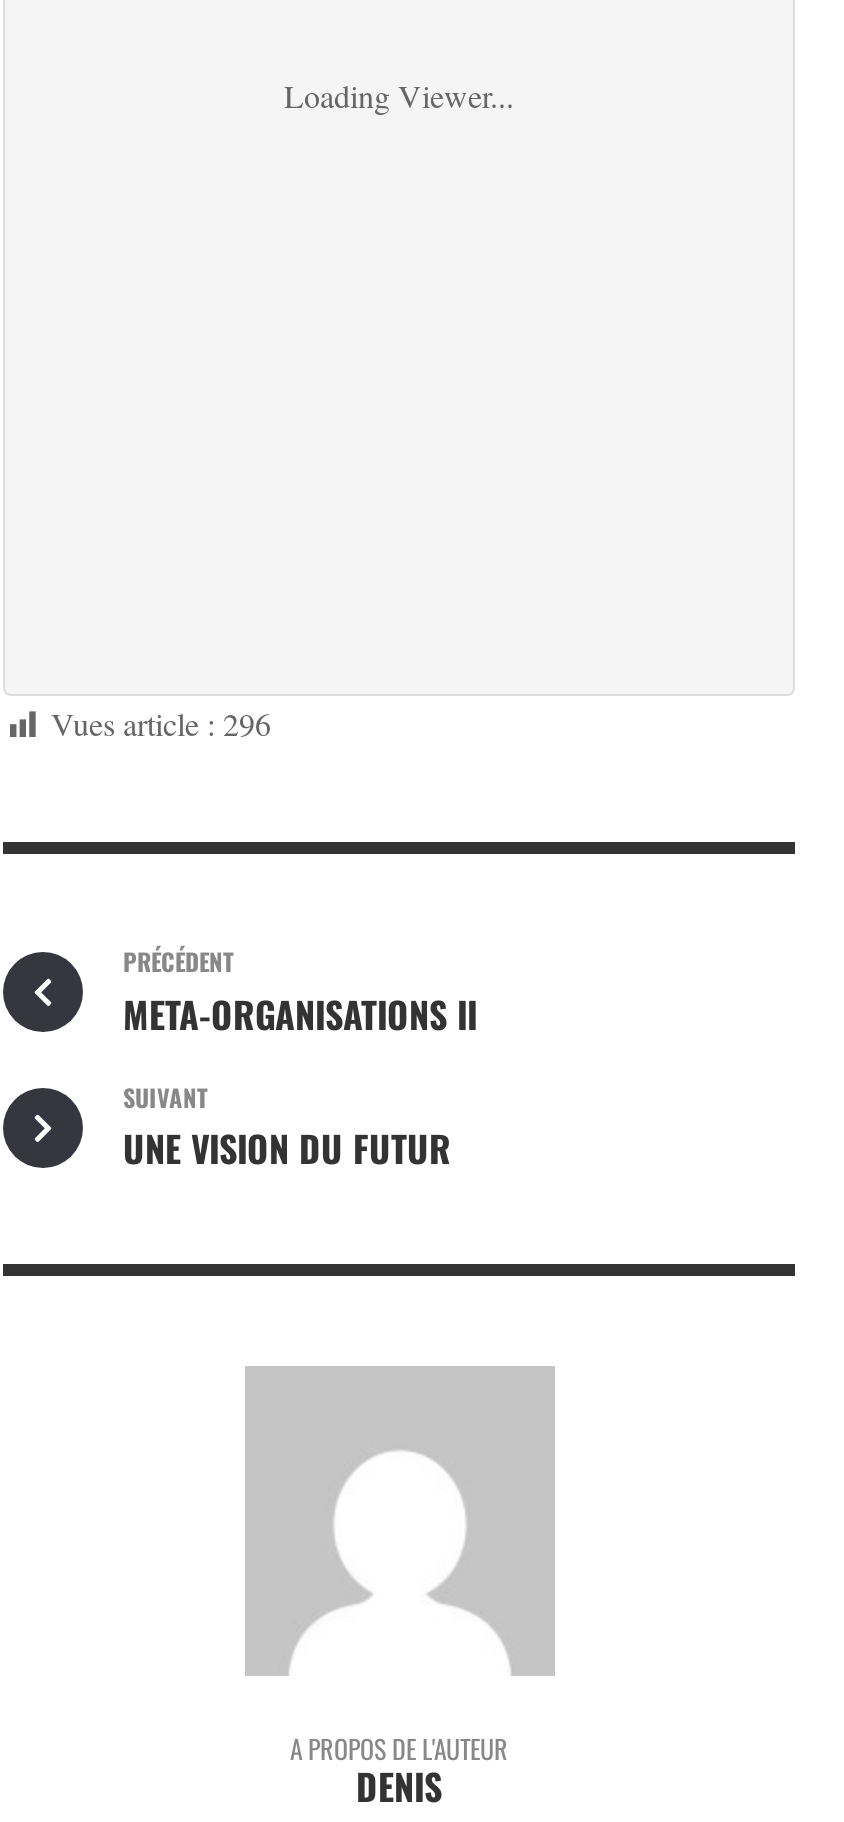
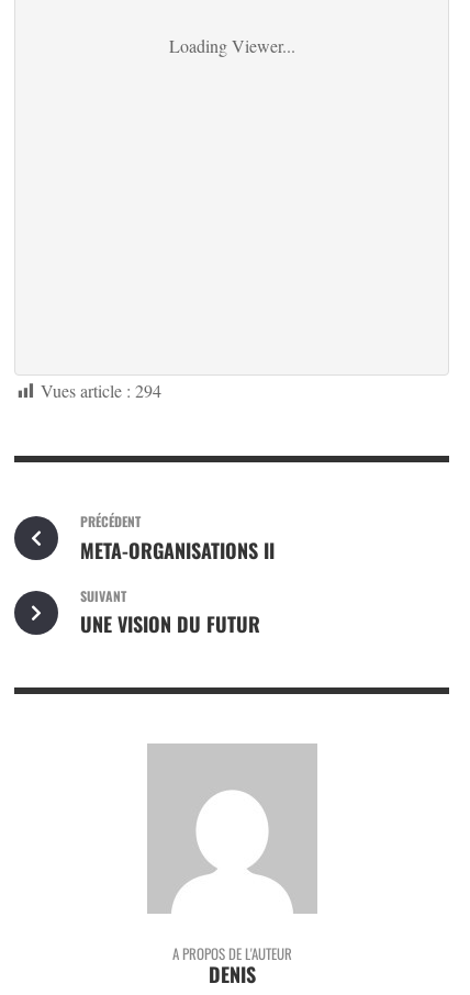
[51,702,271,744] Vues article : 296 -> [41,379,161,402] Vues article : 294

